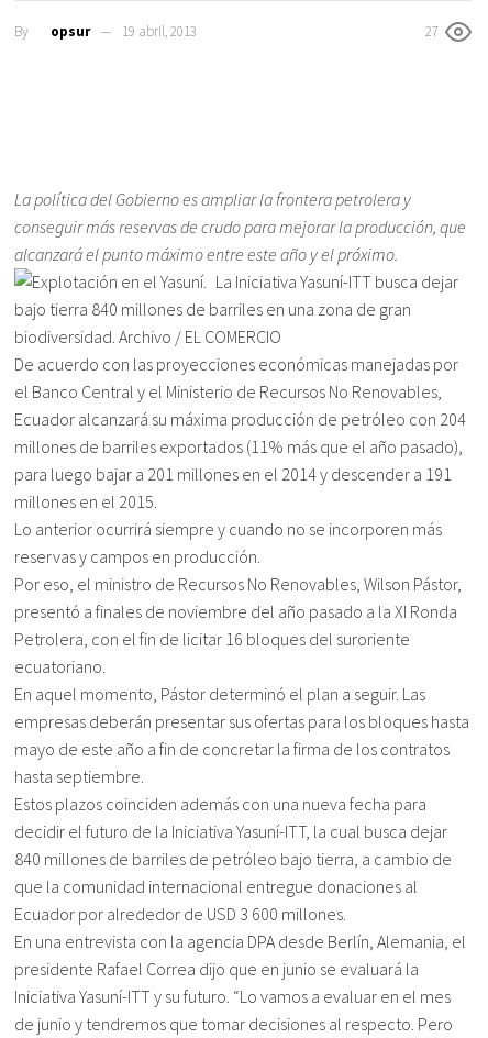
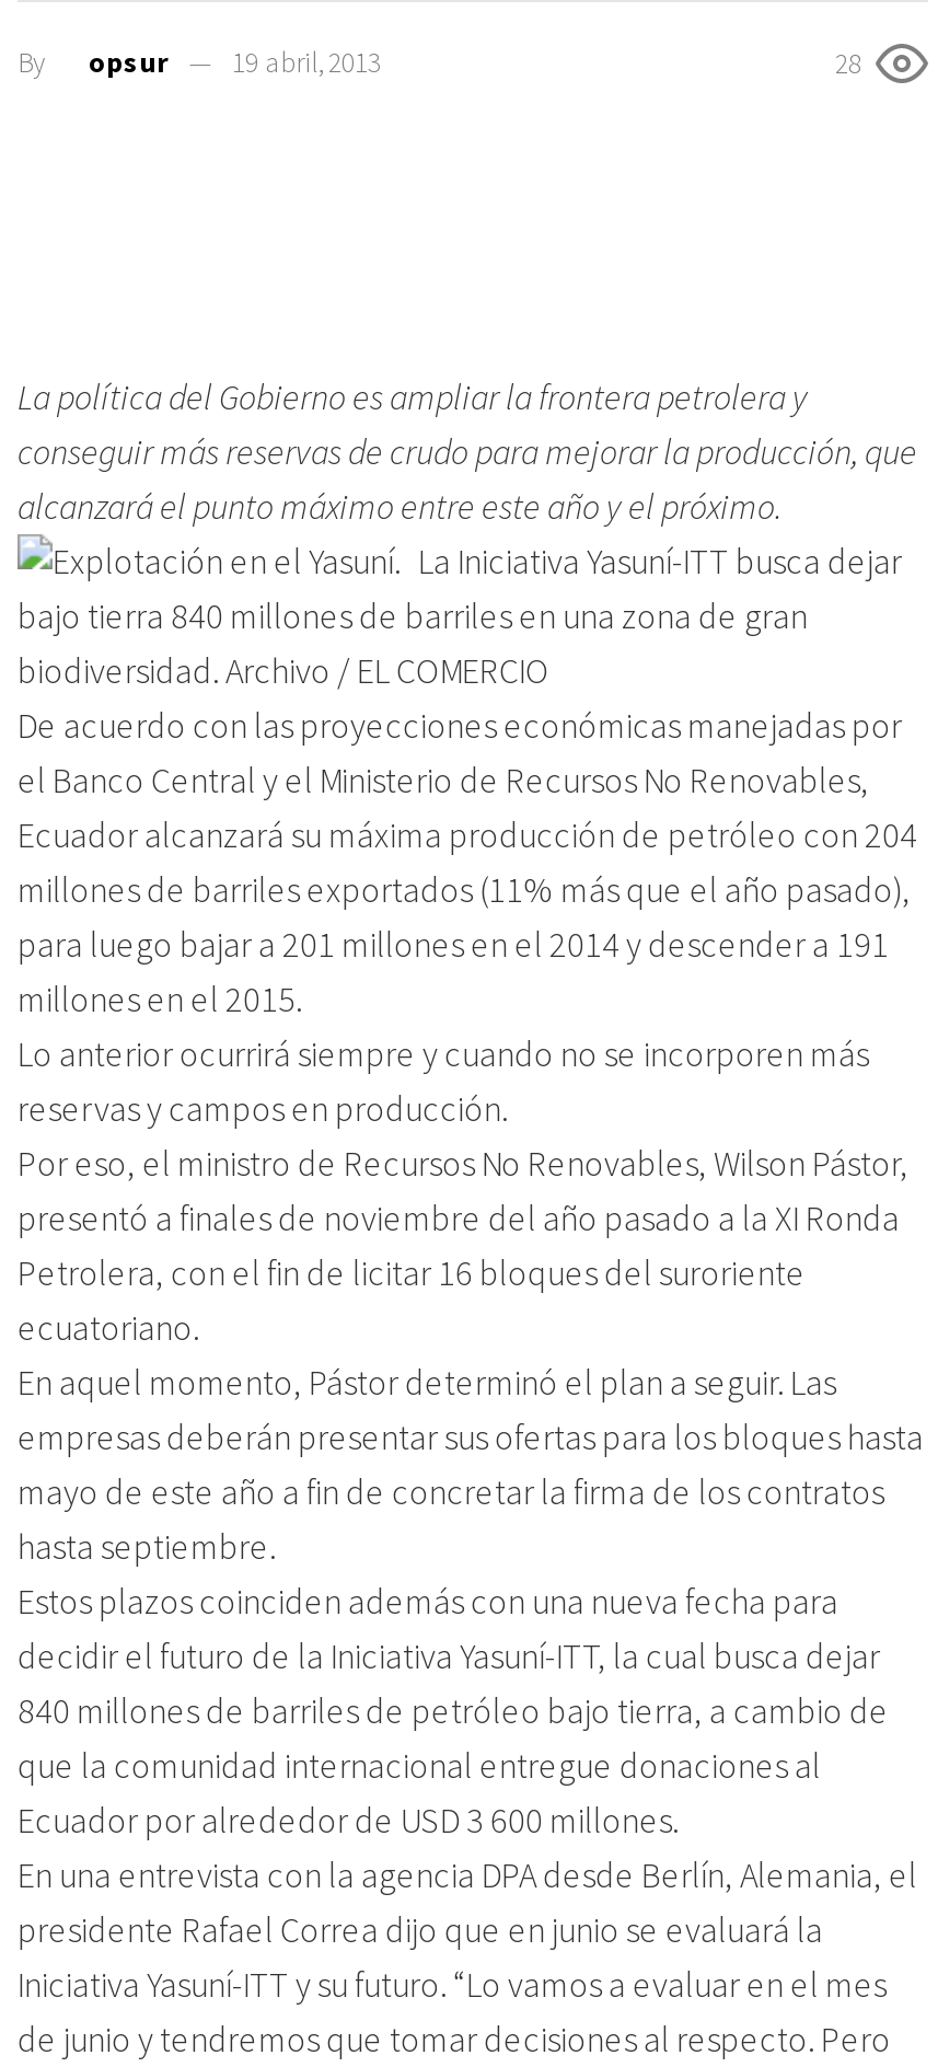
[425,22,438,41] 27 -> [835,44,861,81] 28

